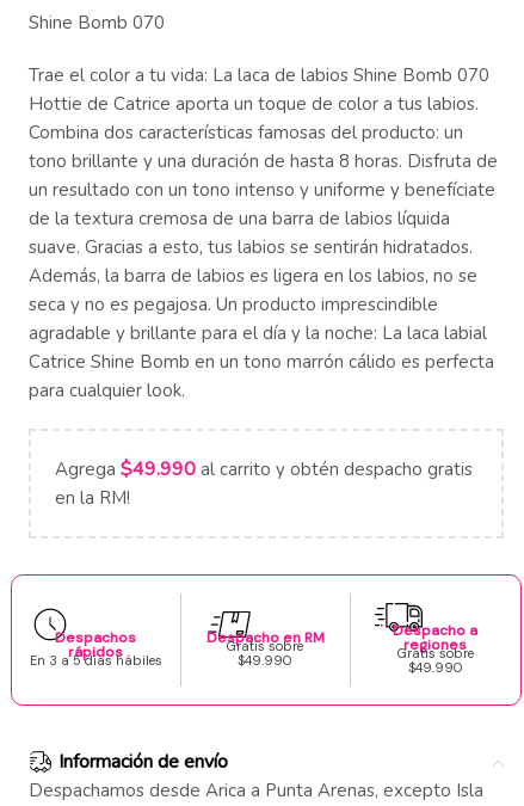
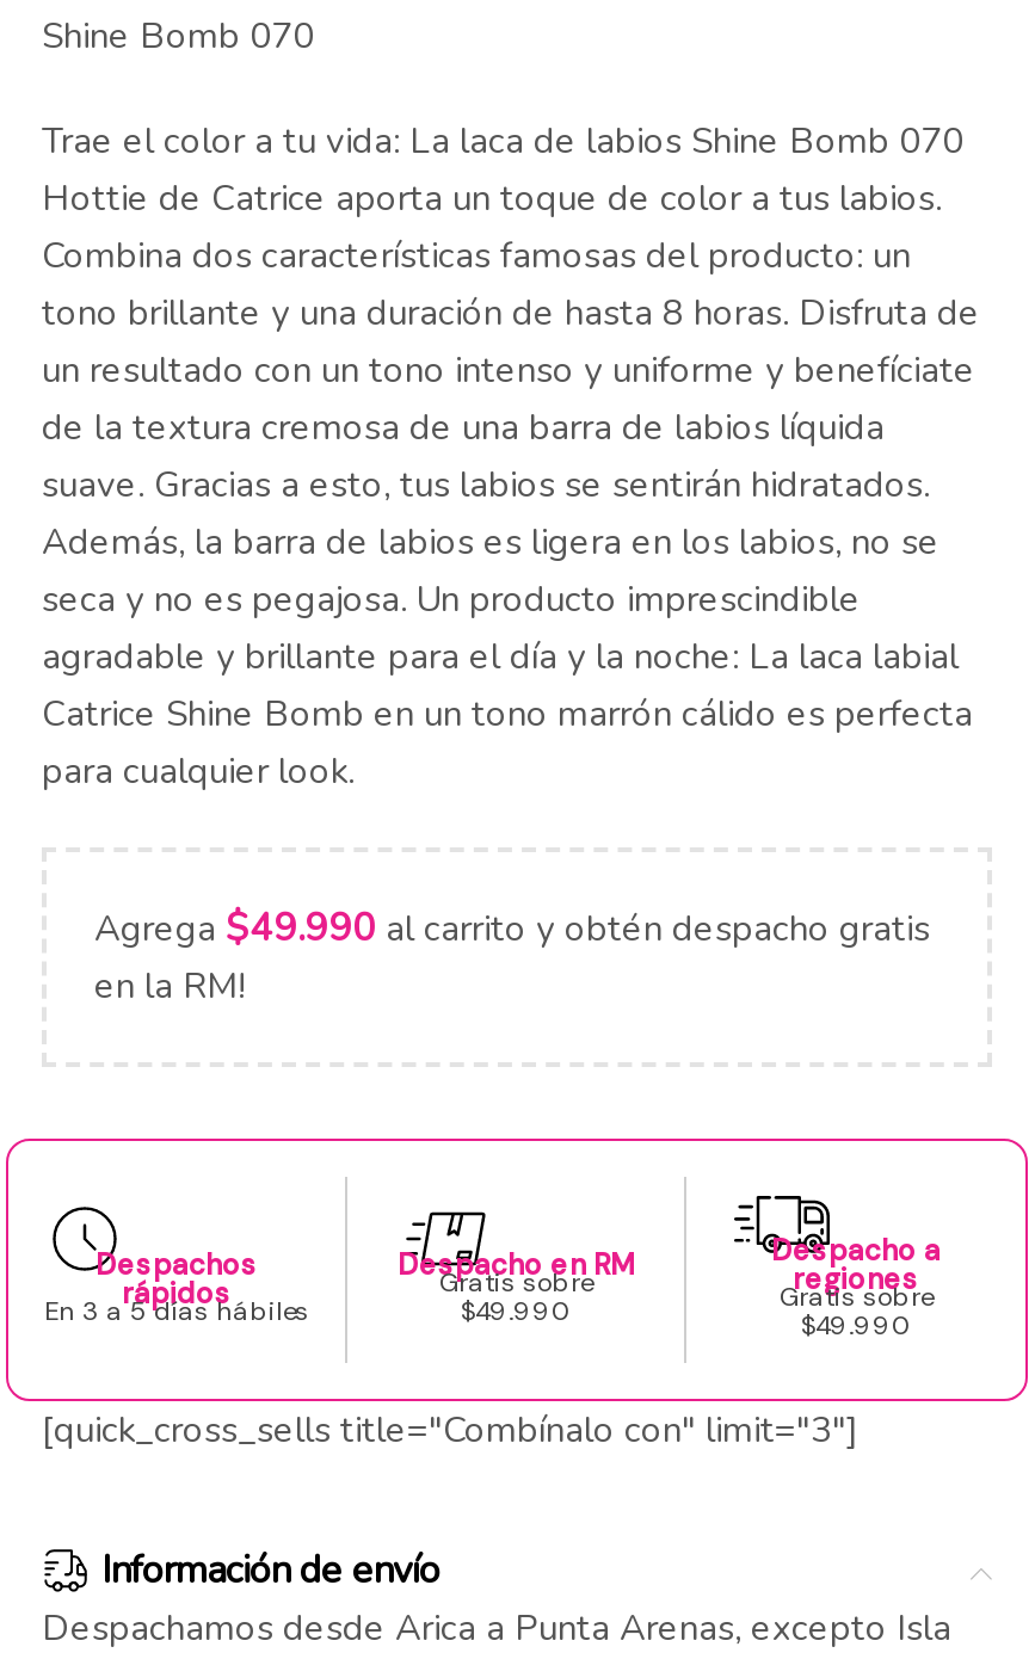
none -> [42,1407,858,1455] [quick_cross_sells title="Combínalo con" limit="3"]

